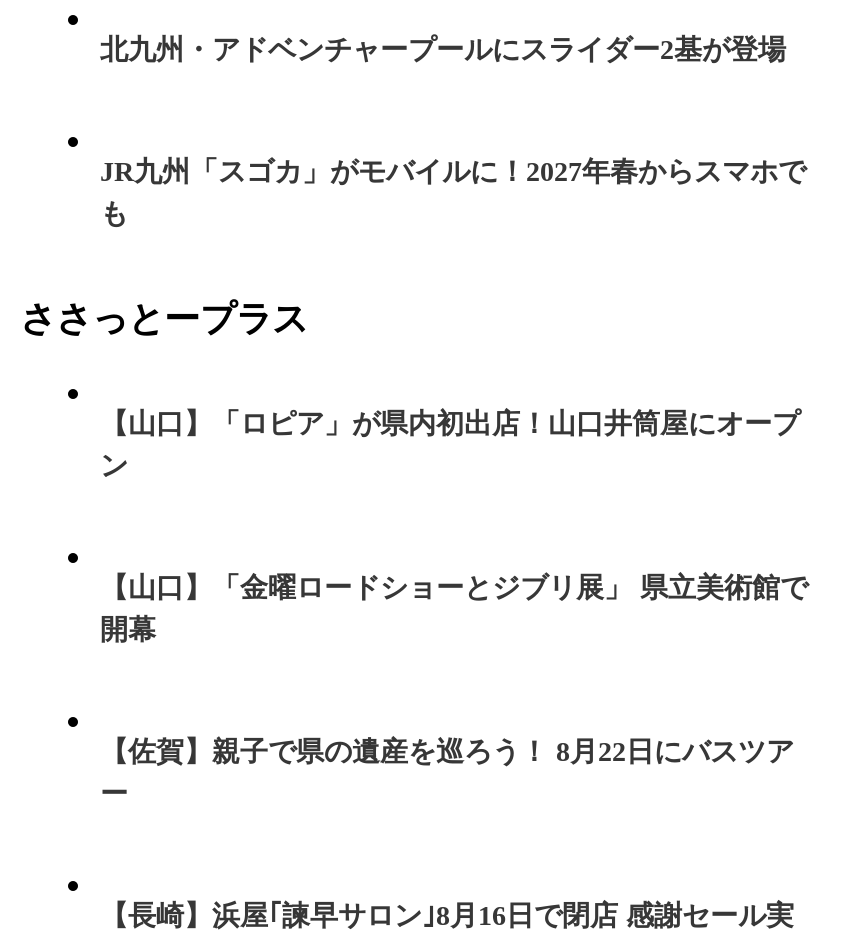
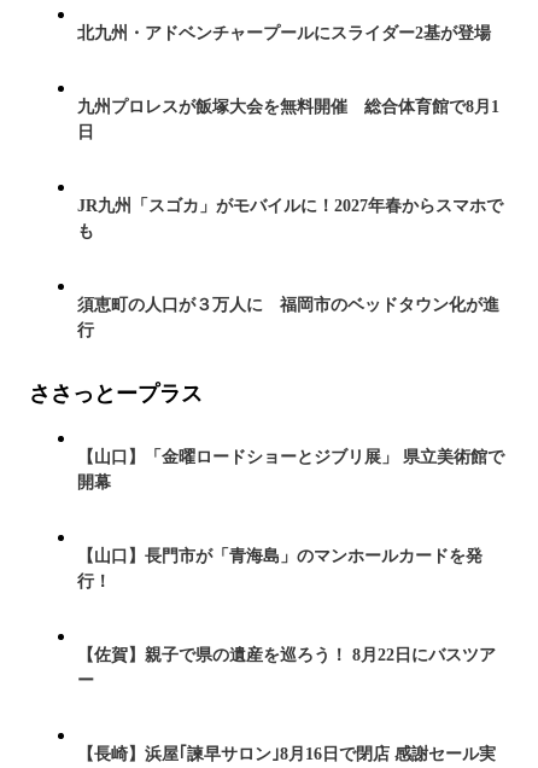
none -> [77,98,499,142] 九州プロレスが飯塚大会を無料開催 総合体育館で8月1 | 日
none -> [77,296,499,340] 須恵町の人口が３万人に 福岡市のベッドタウン化が進 | 行
[100,410,800,482] 【山口】「ロピア」が県内初出店！山口井筒屋にオープ | ン -> none
none -> [77,548,483,591] 【山口】長門市が「青海島」のマンホールカードを発 | 行！

